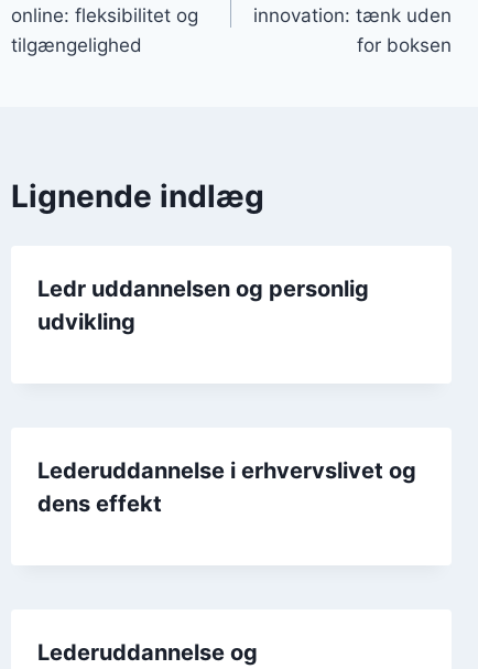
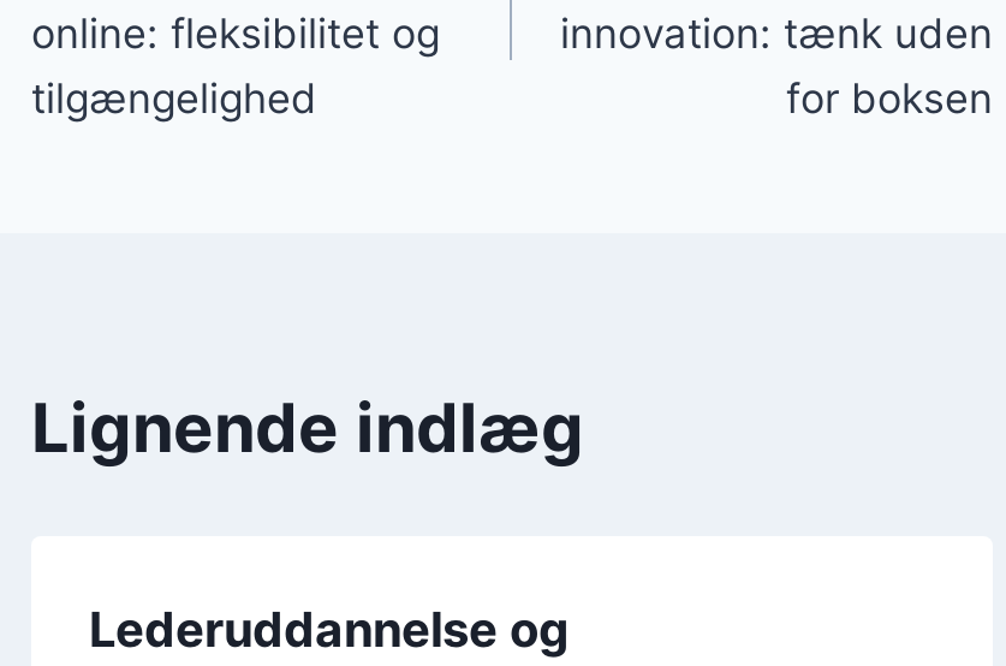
[37,275,369,335] Ledr uddannelsen og personlig | udvikling -> none
[37,457,416,516] Lederuddannelse i erhvervslivet og | dens effekt -> none

